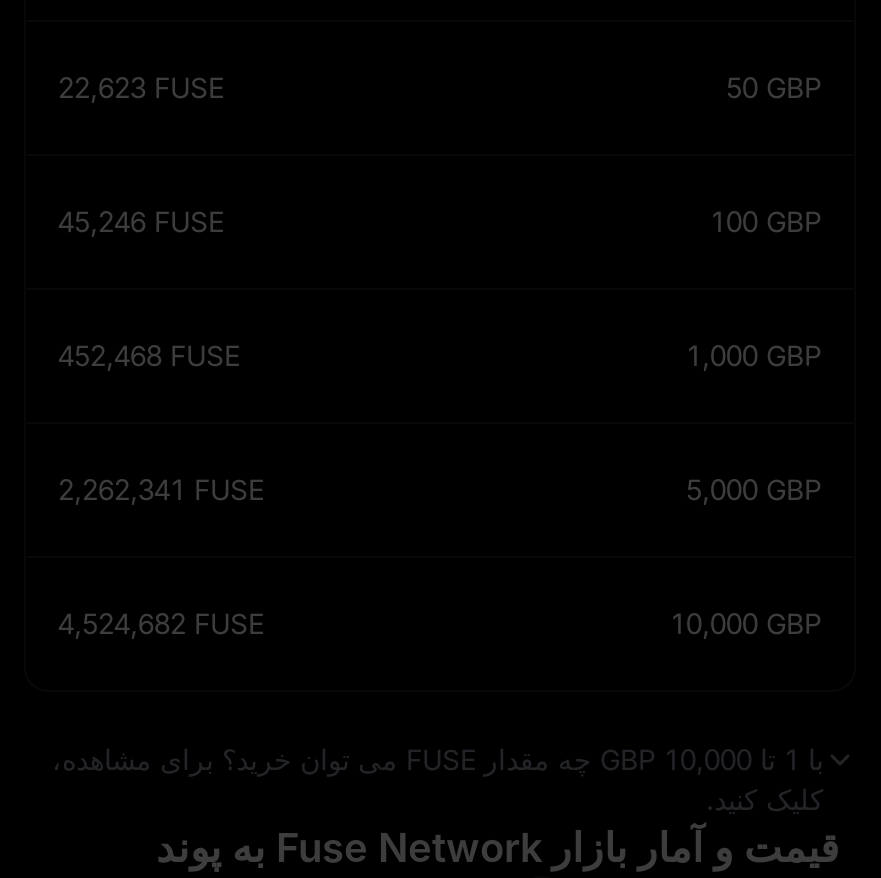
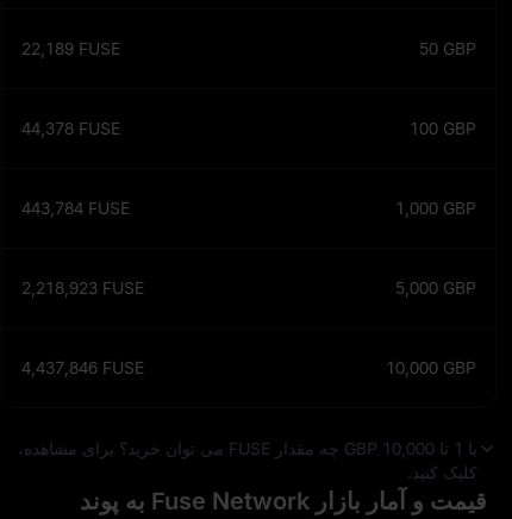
[58,70,224,104] 22,623 FUSE -> [21,38,120,58] 22,189 FUSE
[58,204,224,238] 45,246 FUSE -> [21,118,120,138] 44,378 FUSE
[58,338,240,372] 452,468 FUSE -> [21,198,130,218] 443,784 FUSE
[58,472,264,506] 2,262,341 FUSE -> [21,277,144,298] 2,218,923 FUSE
[58,606,264,640] 4,524,682 FUSE -> [21,357,144,377] 4,437,846 FUSE

